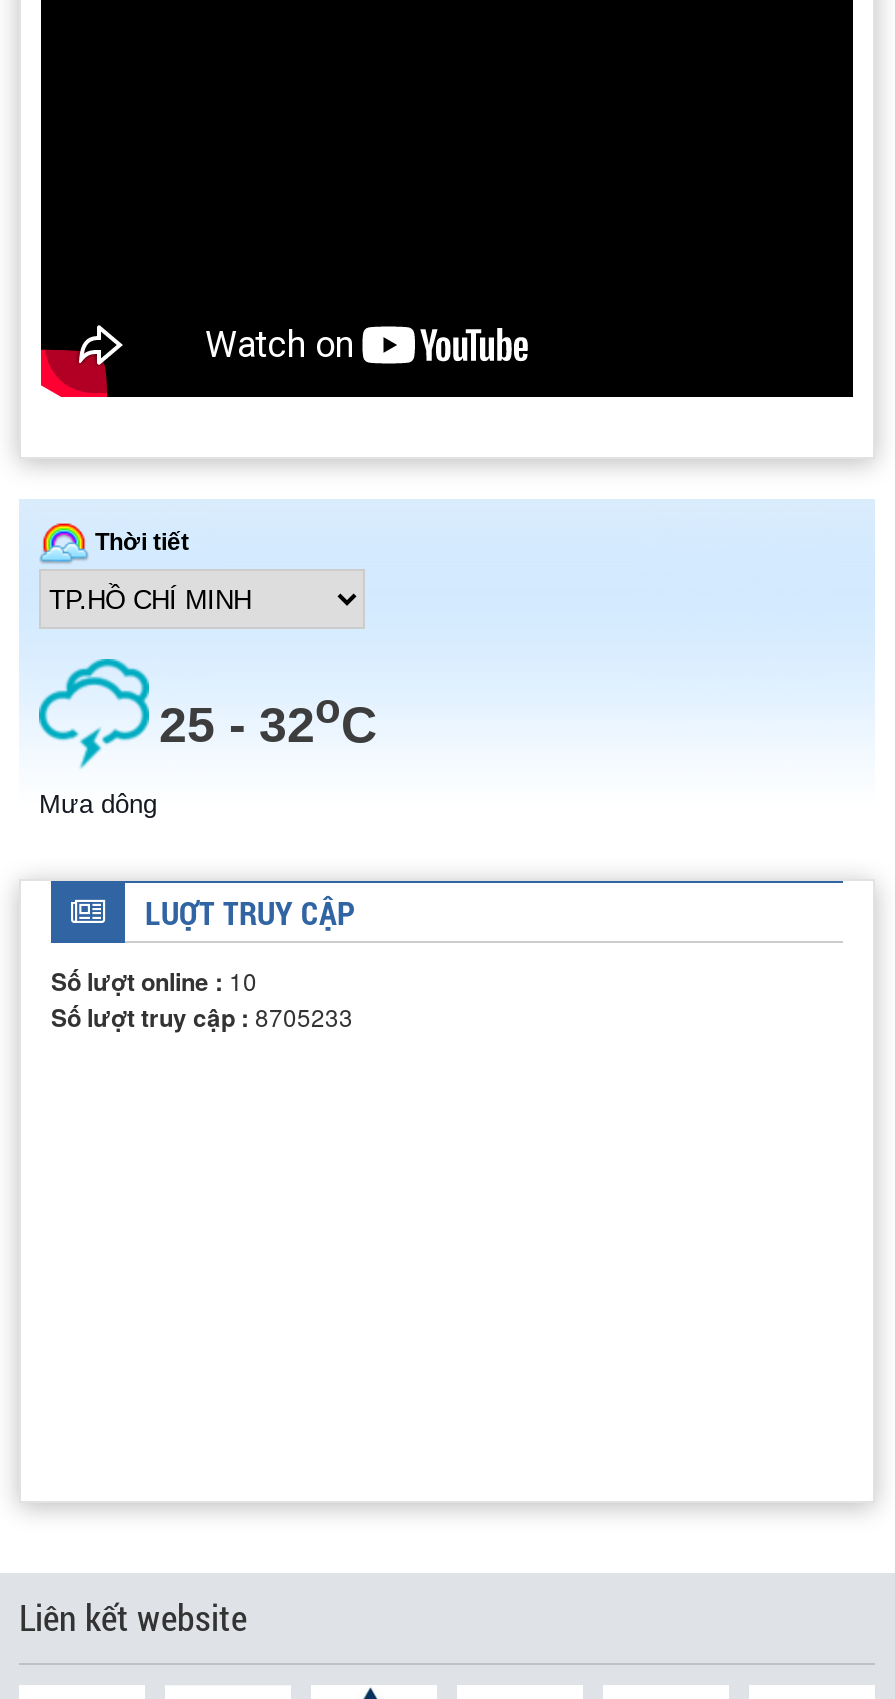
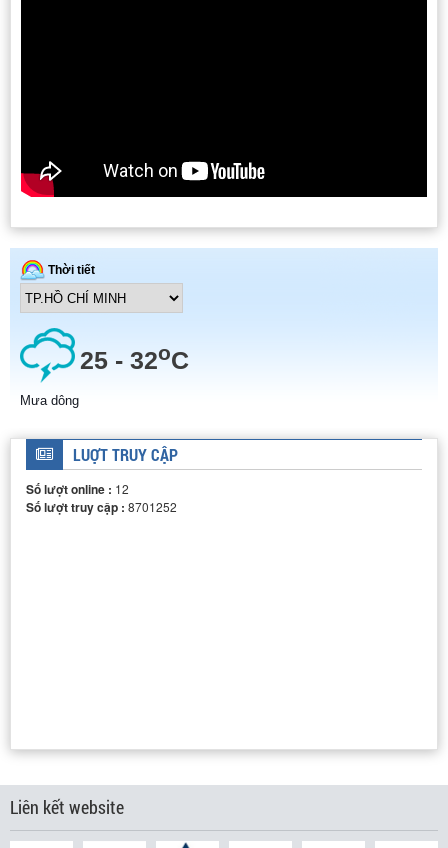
[51,963,257,999] Số lượt online : 10 -> [26,480,129,498] Số lượt online : 12
[51,999,353,1035] Số lượt truy cập : 8705233 -> [26,498,177,516] Số lượt truy cập : 8701252

